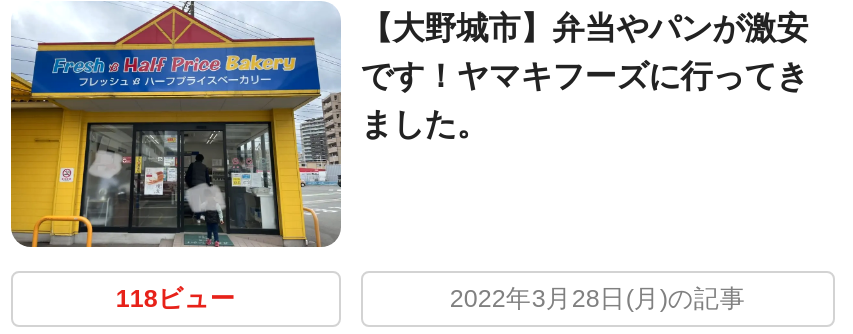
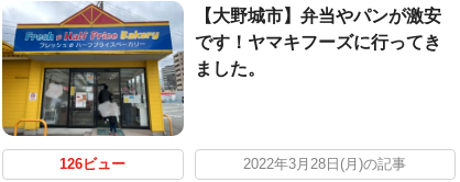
[116,286,236,314] 118ビュー -> [60,157,126,172] 126ビュー

